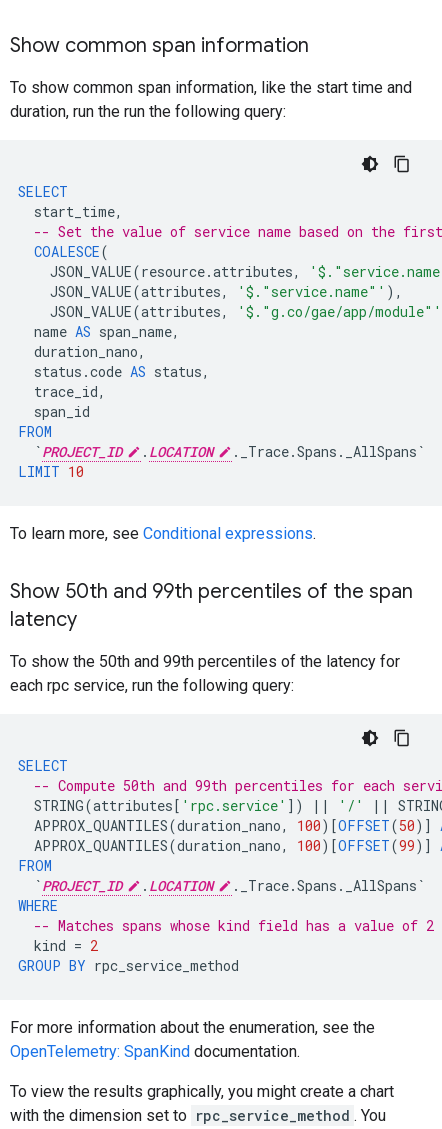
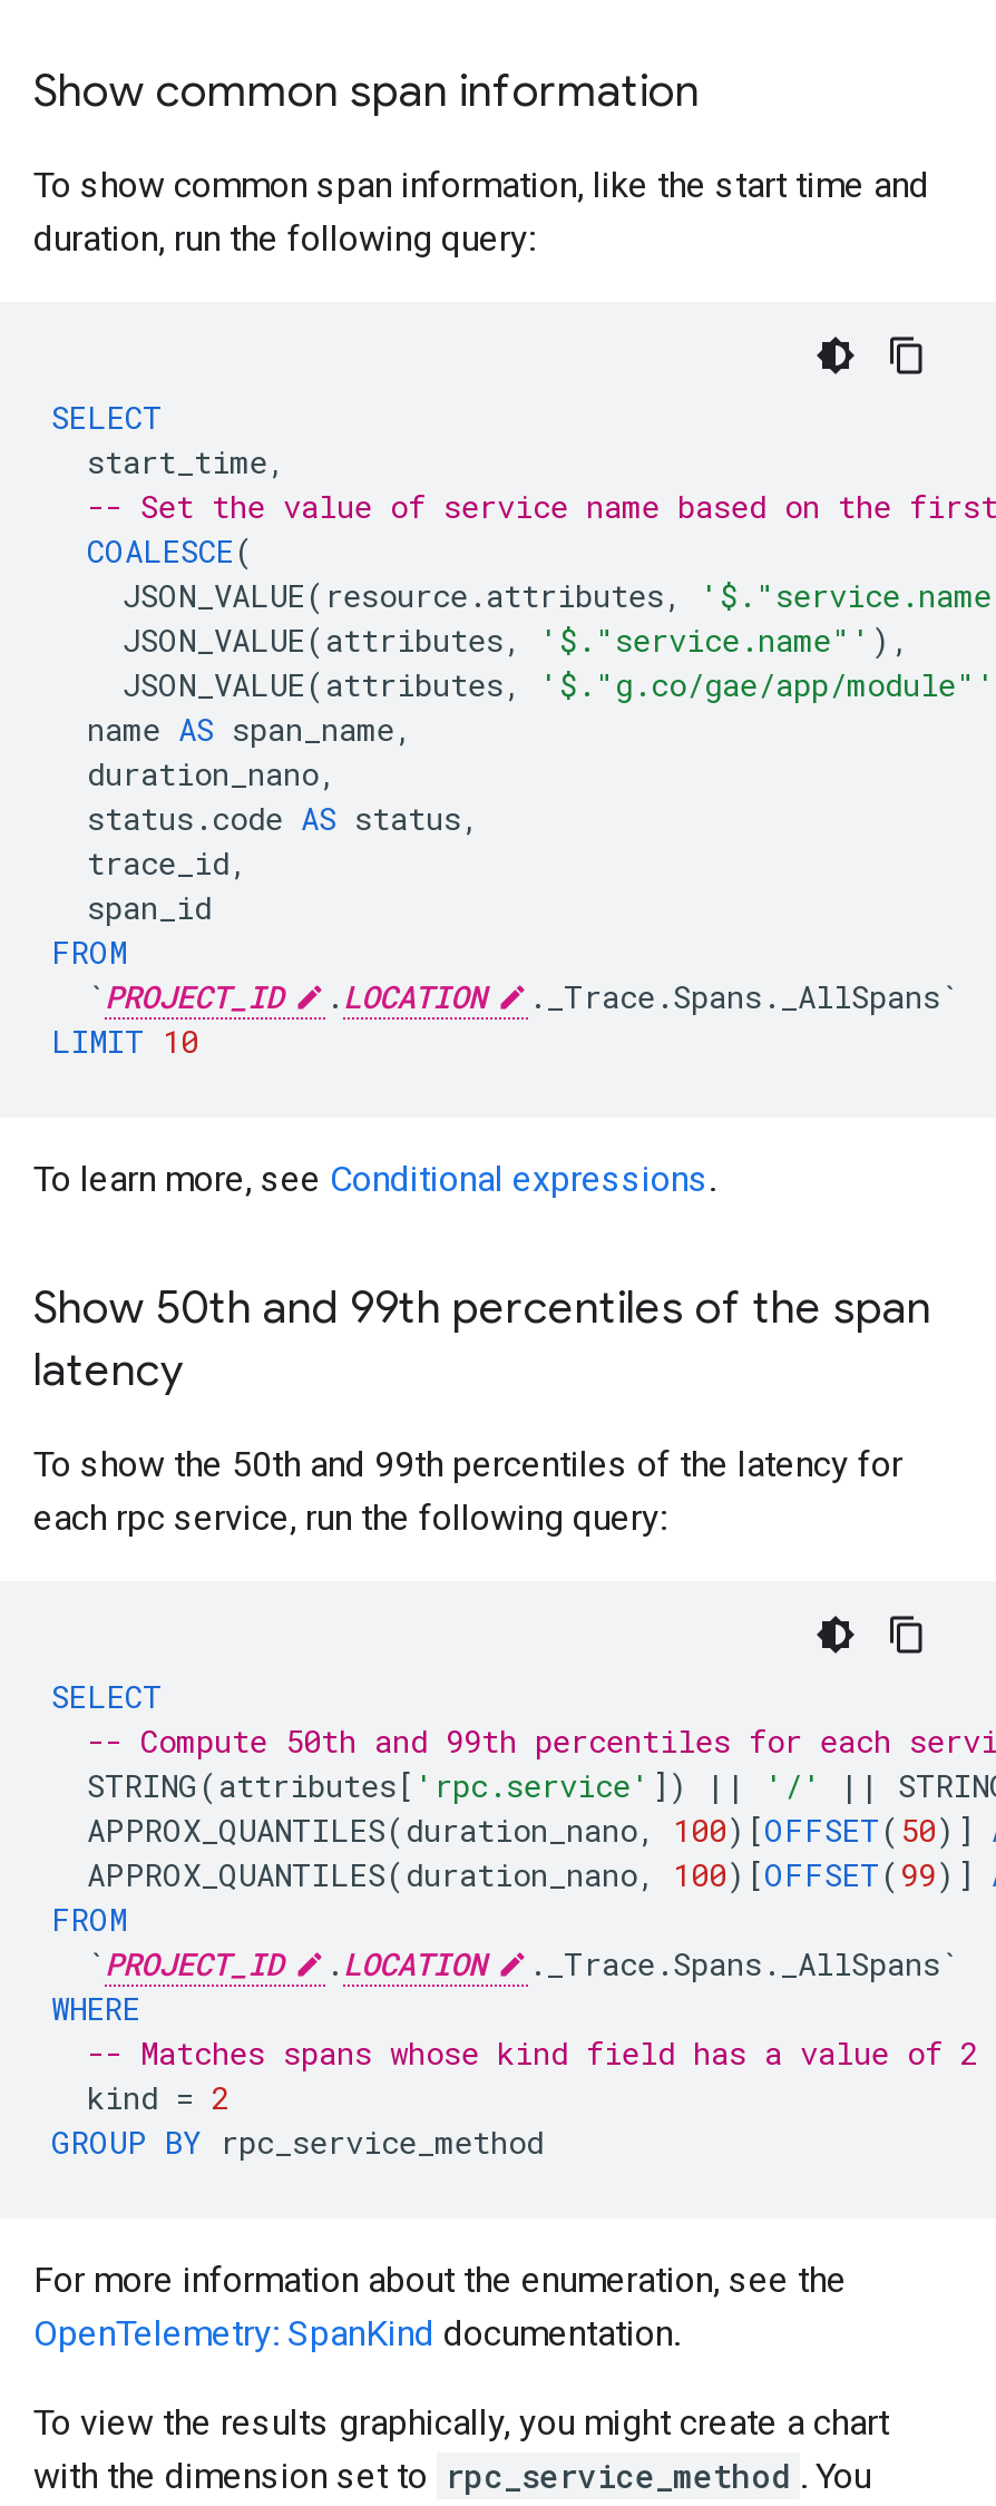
[10,102,286,121] duration, run the run the following query: -> [33,217,535,260] duration, run the following query:

